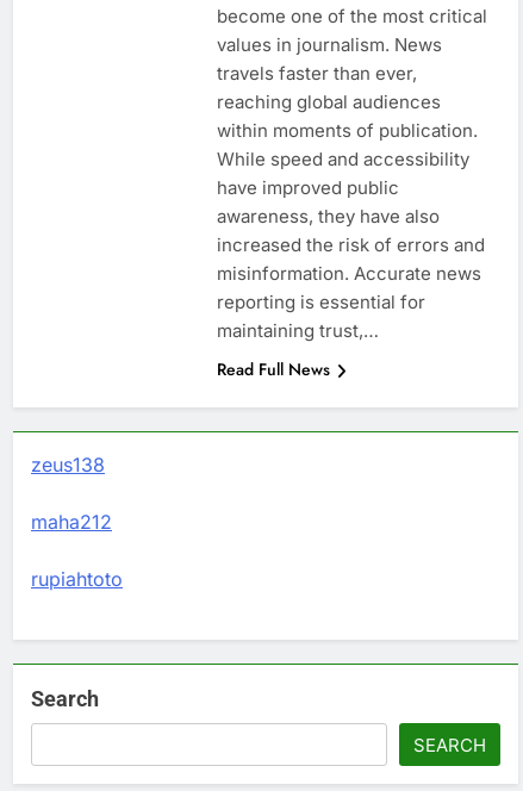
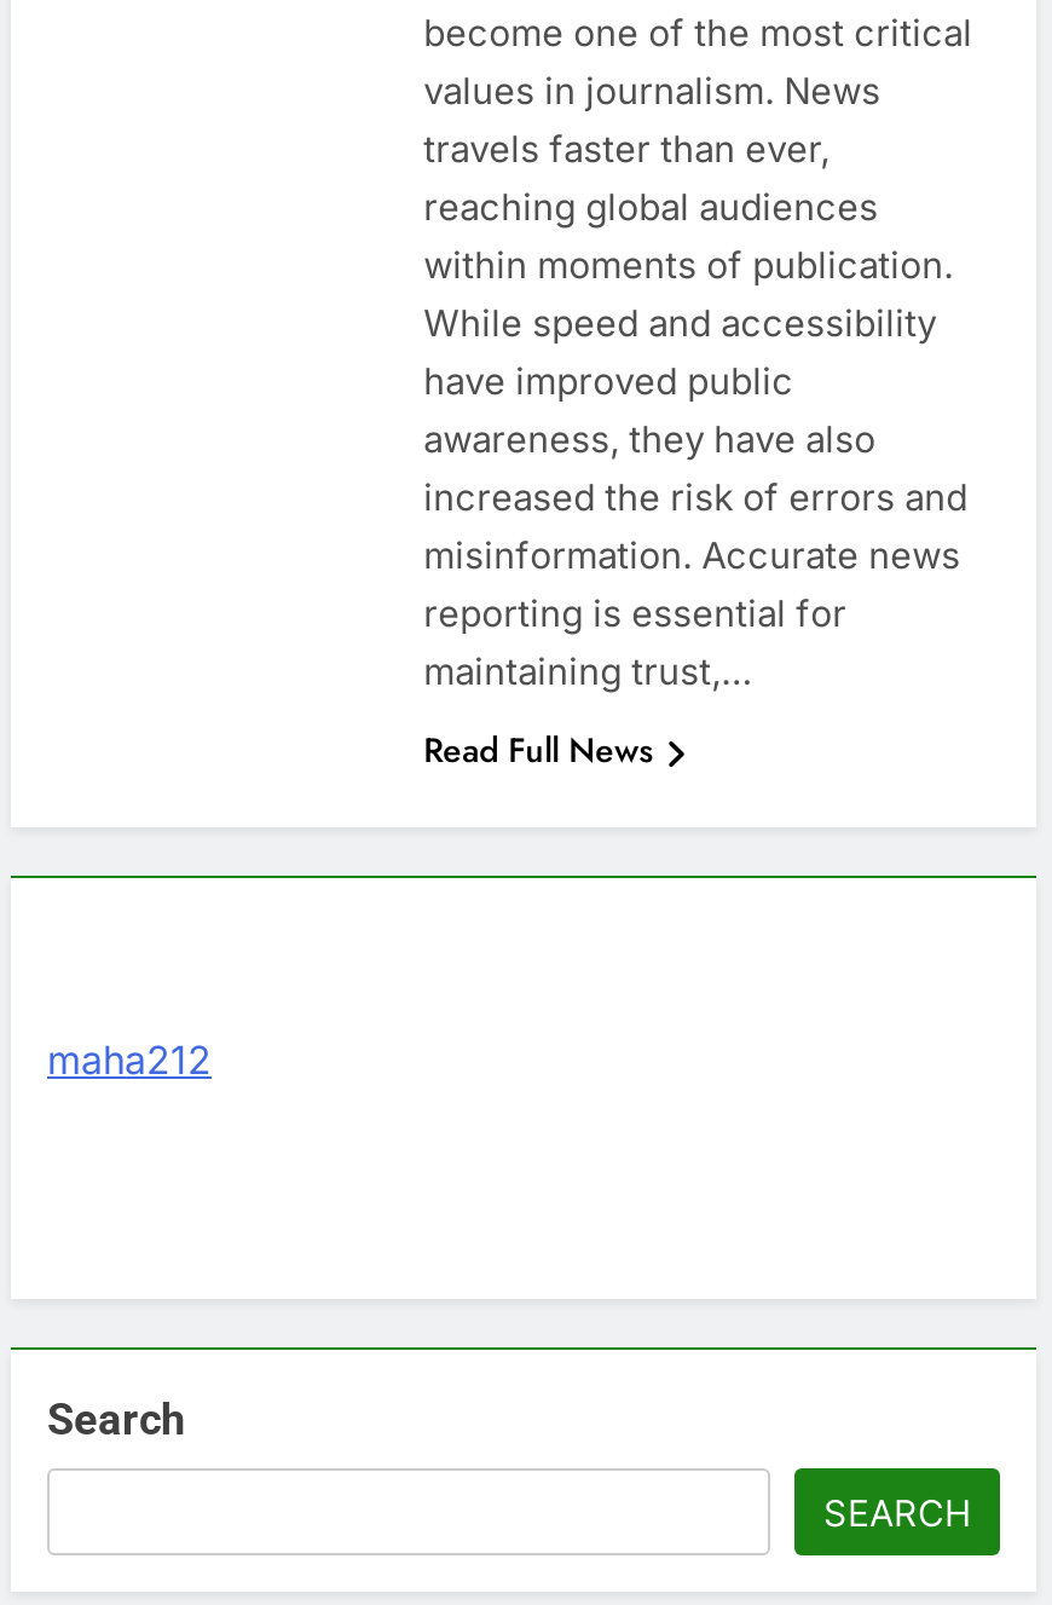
[31,453,105,477] zeus138 -> none
[31,567,123,591] rupiahtoto -> none

